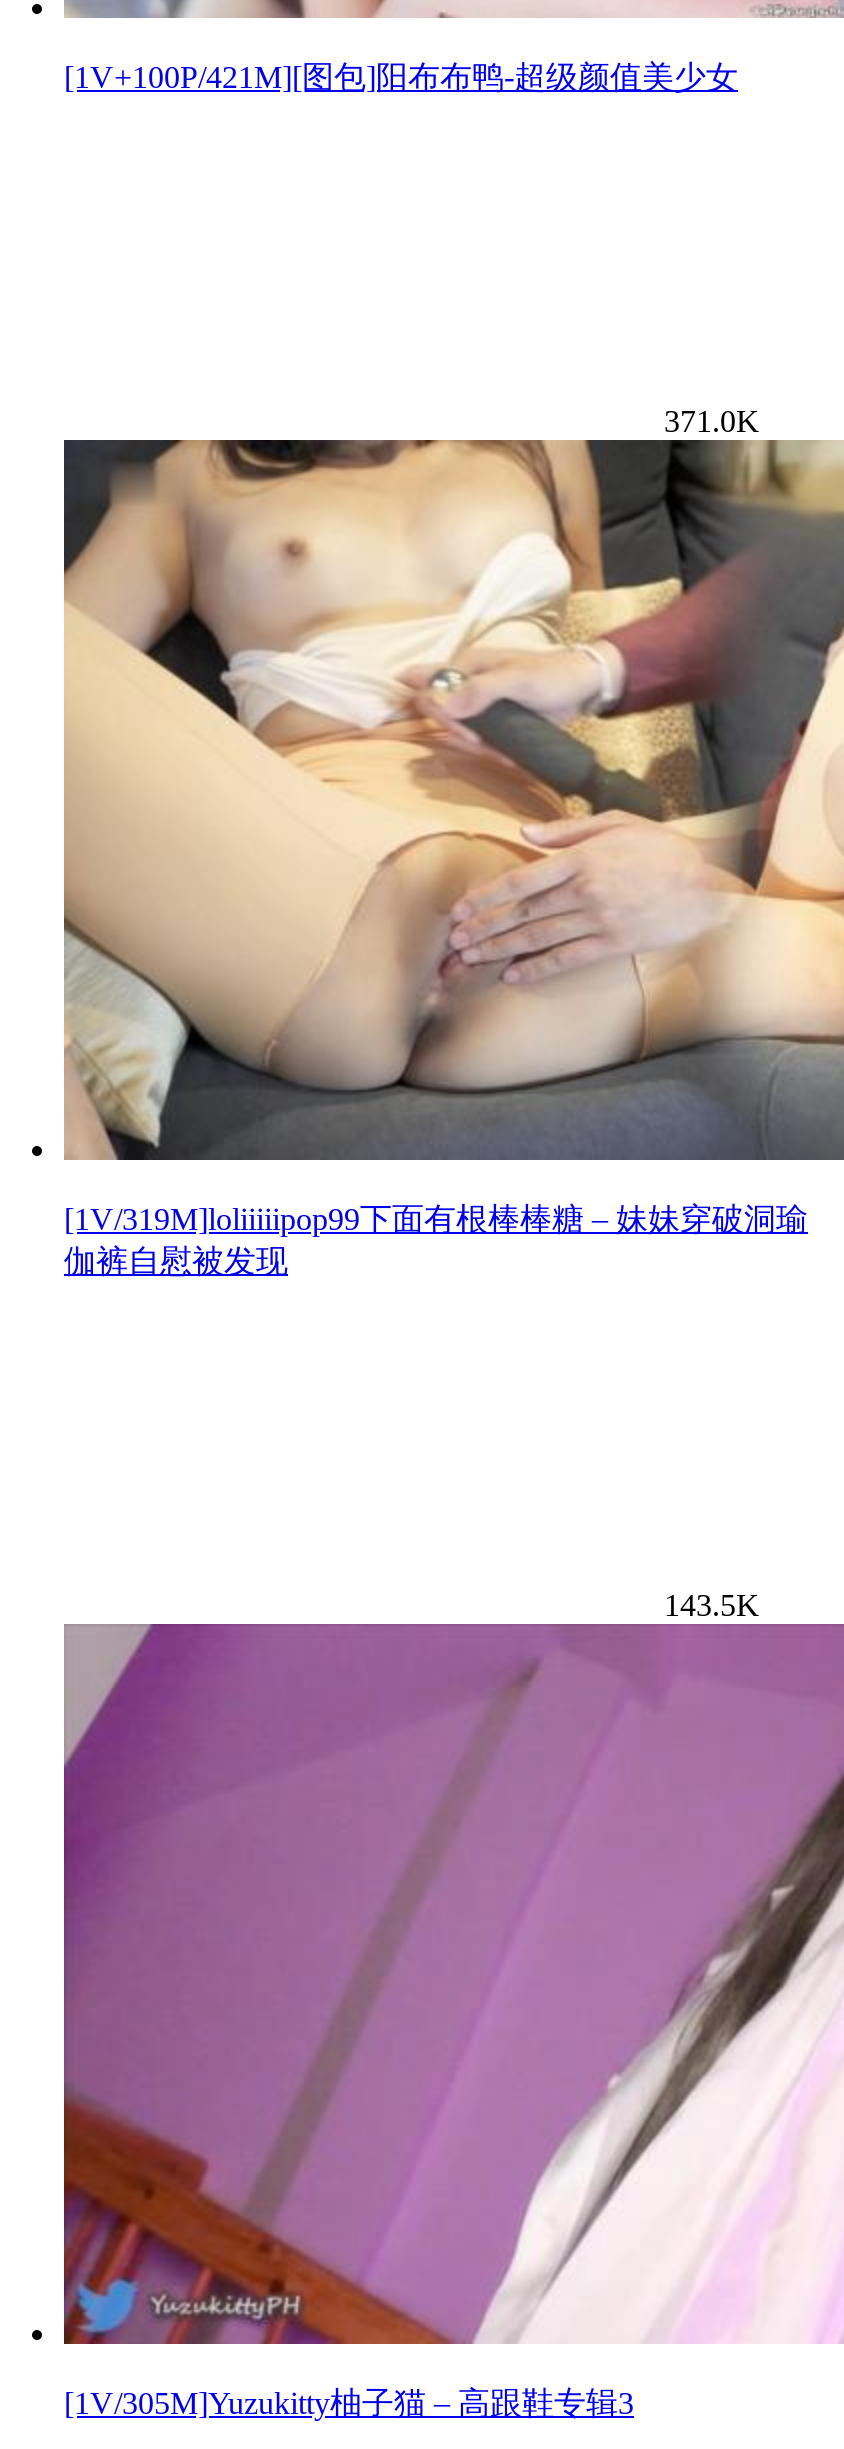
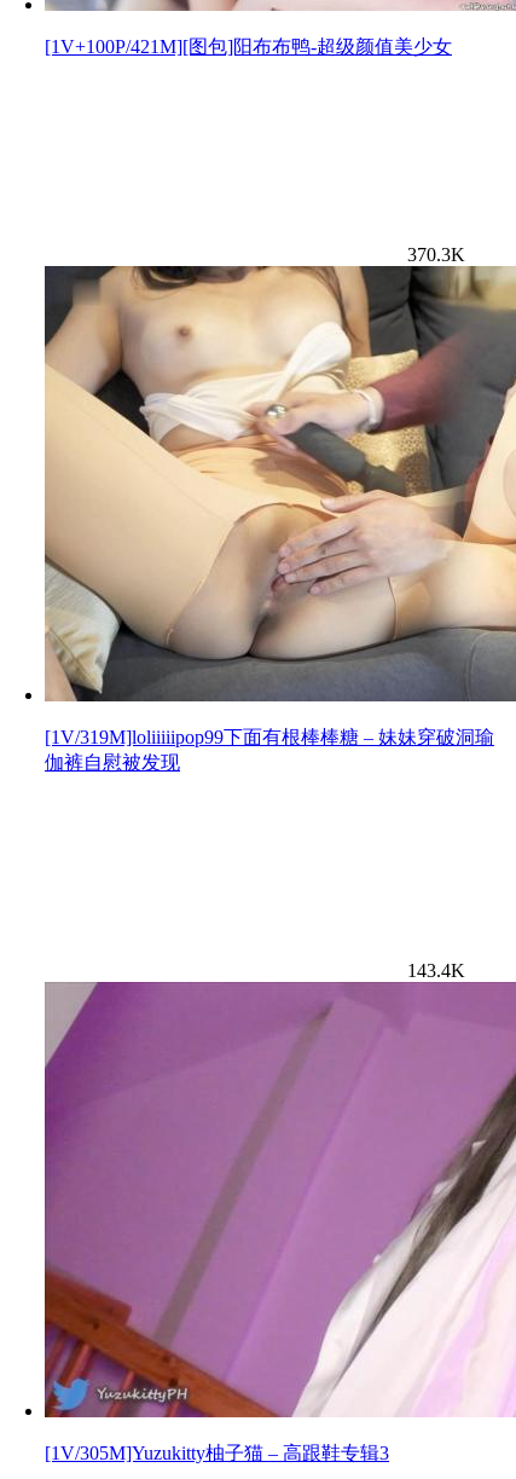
[664,403,760,437] 371.0K -> [407,244,465,264] 370.3K
[664,1587,760,1621] 143.5K -> [407,960,465,980] 143.4K

